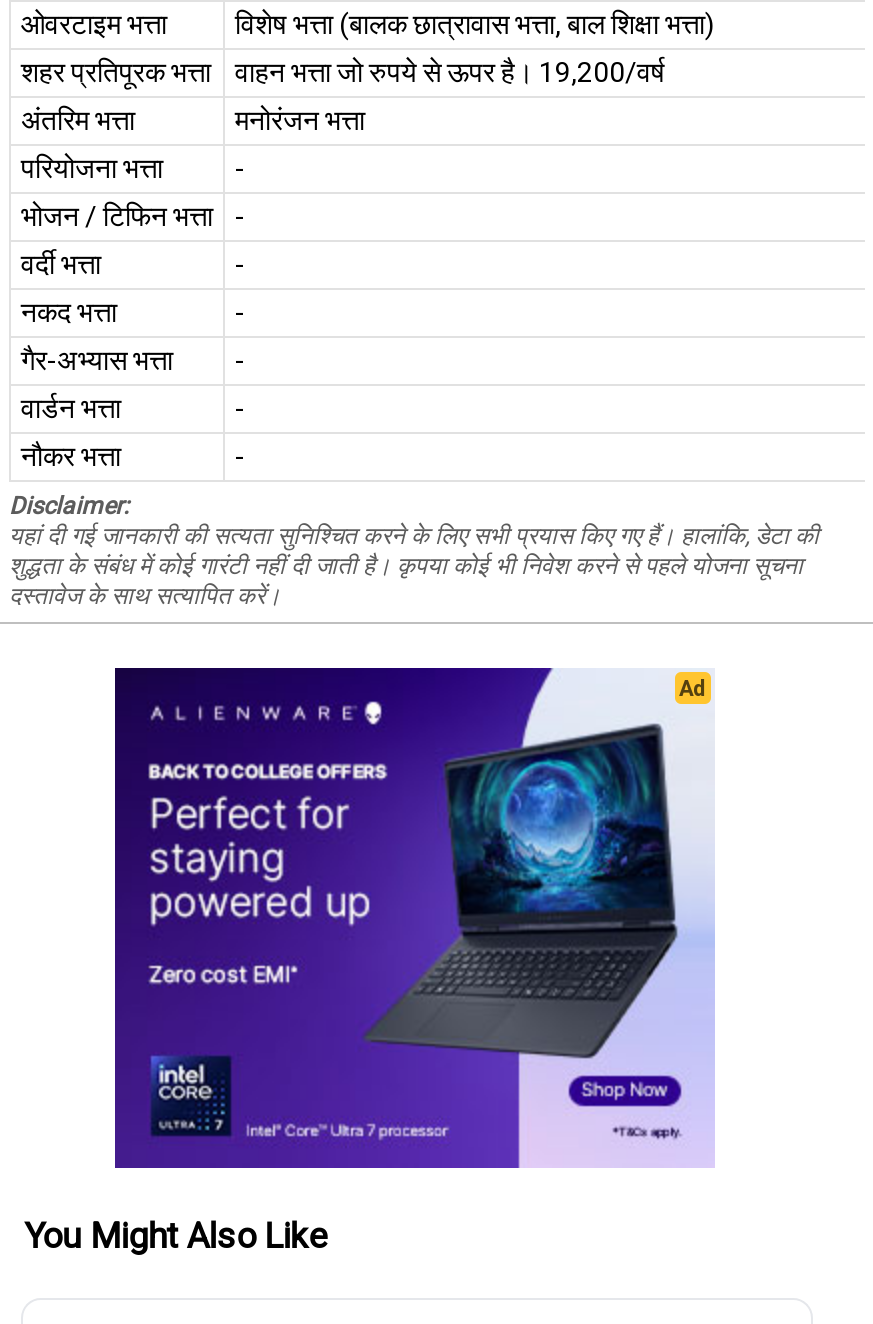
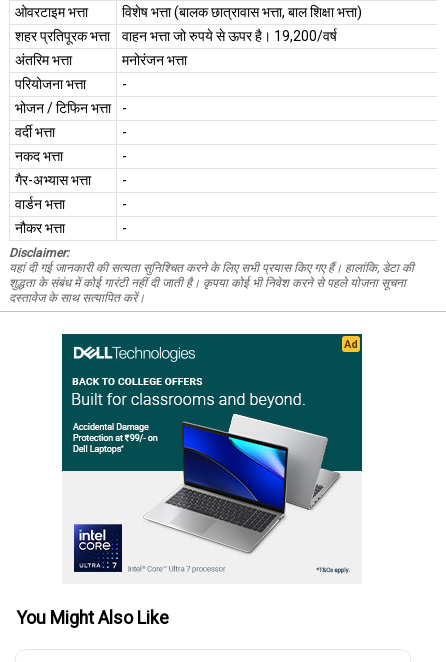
[113,668,715,1170] [image] -> [61,333,363,584] [image]

